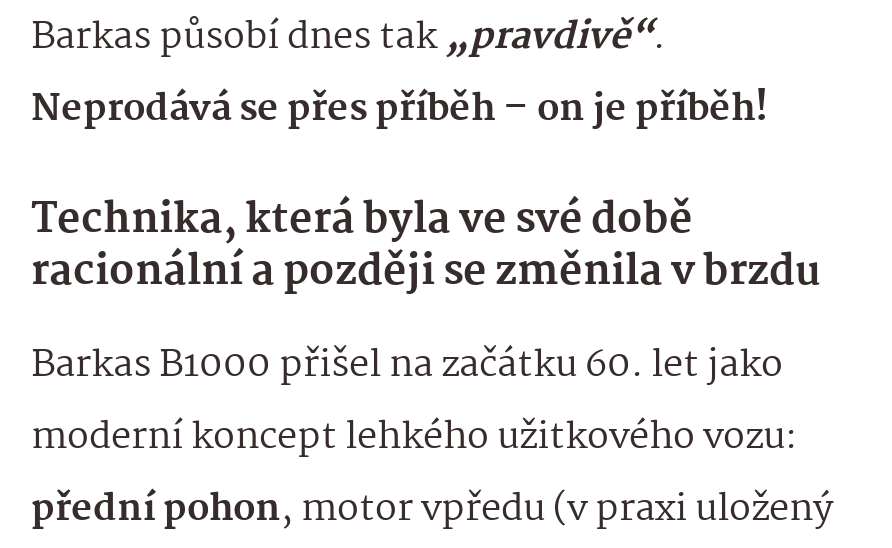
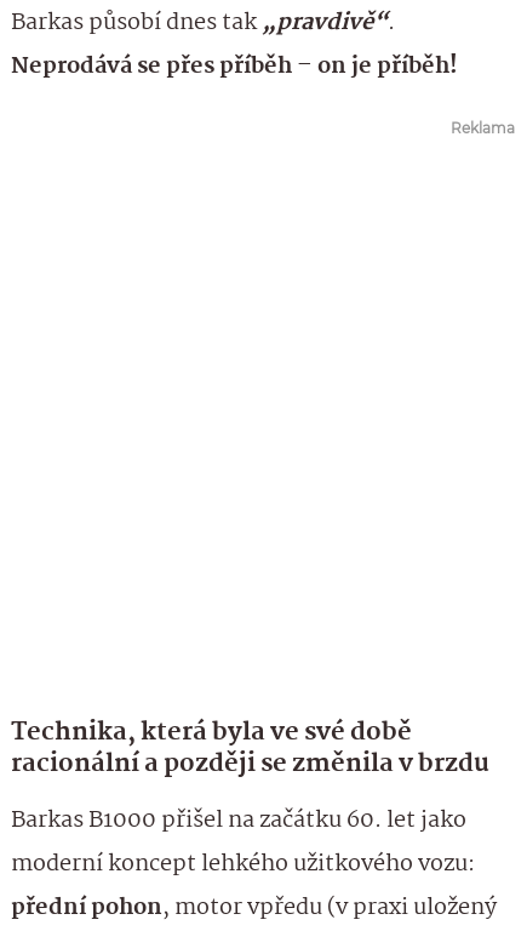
none -> [451,119,515,137] Reklama

